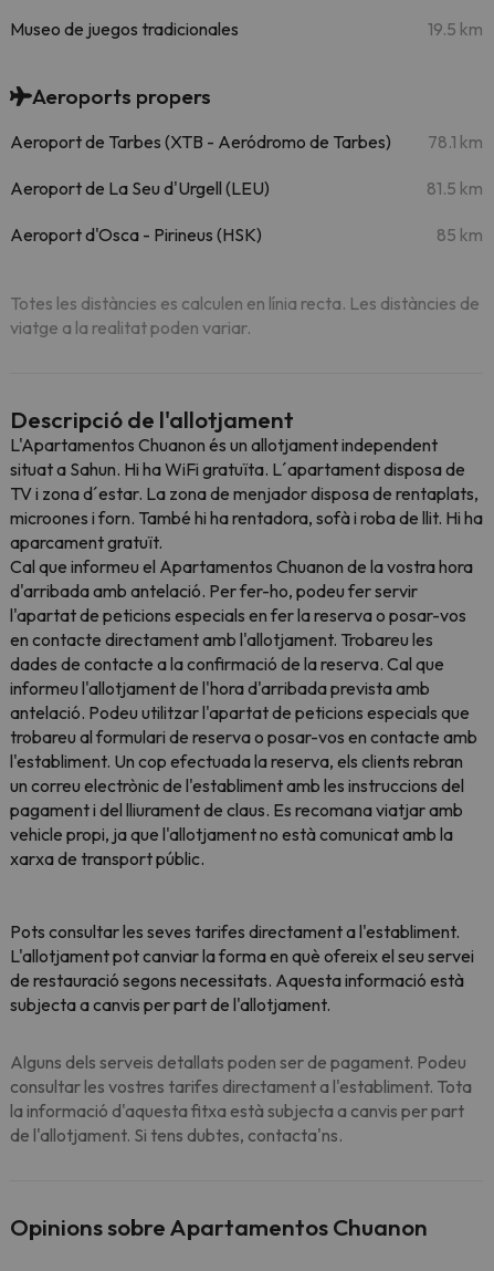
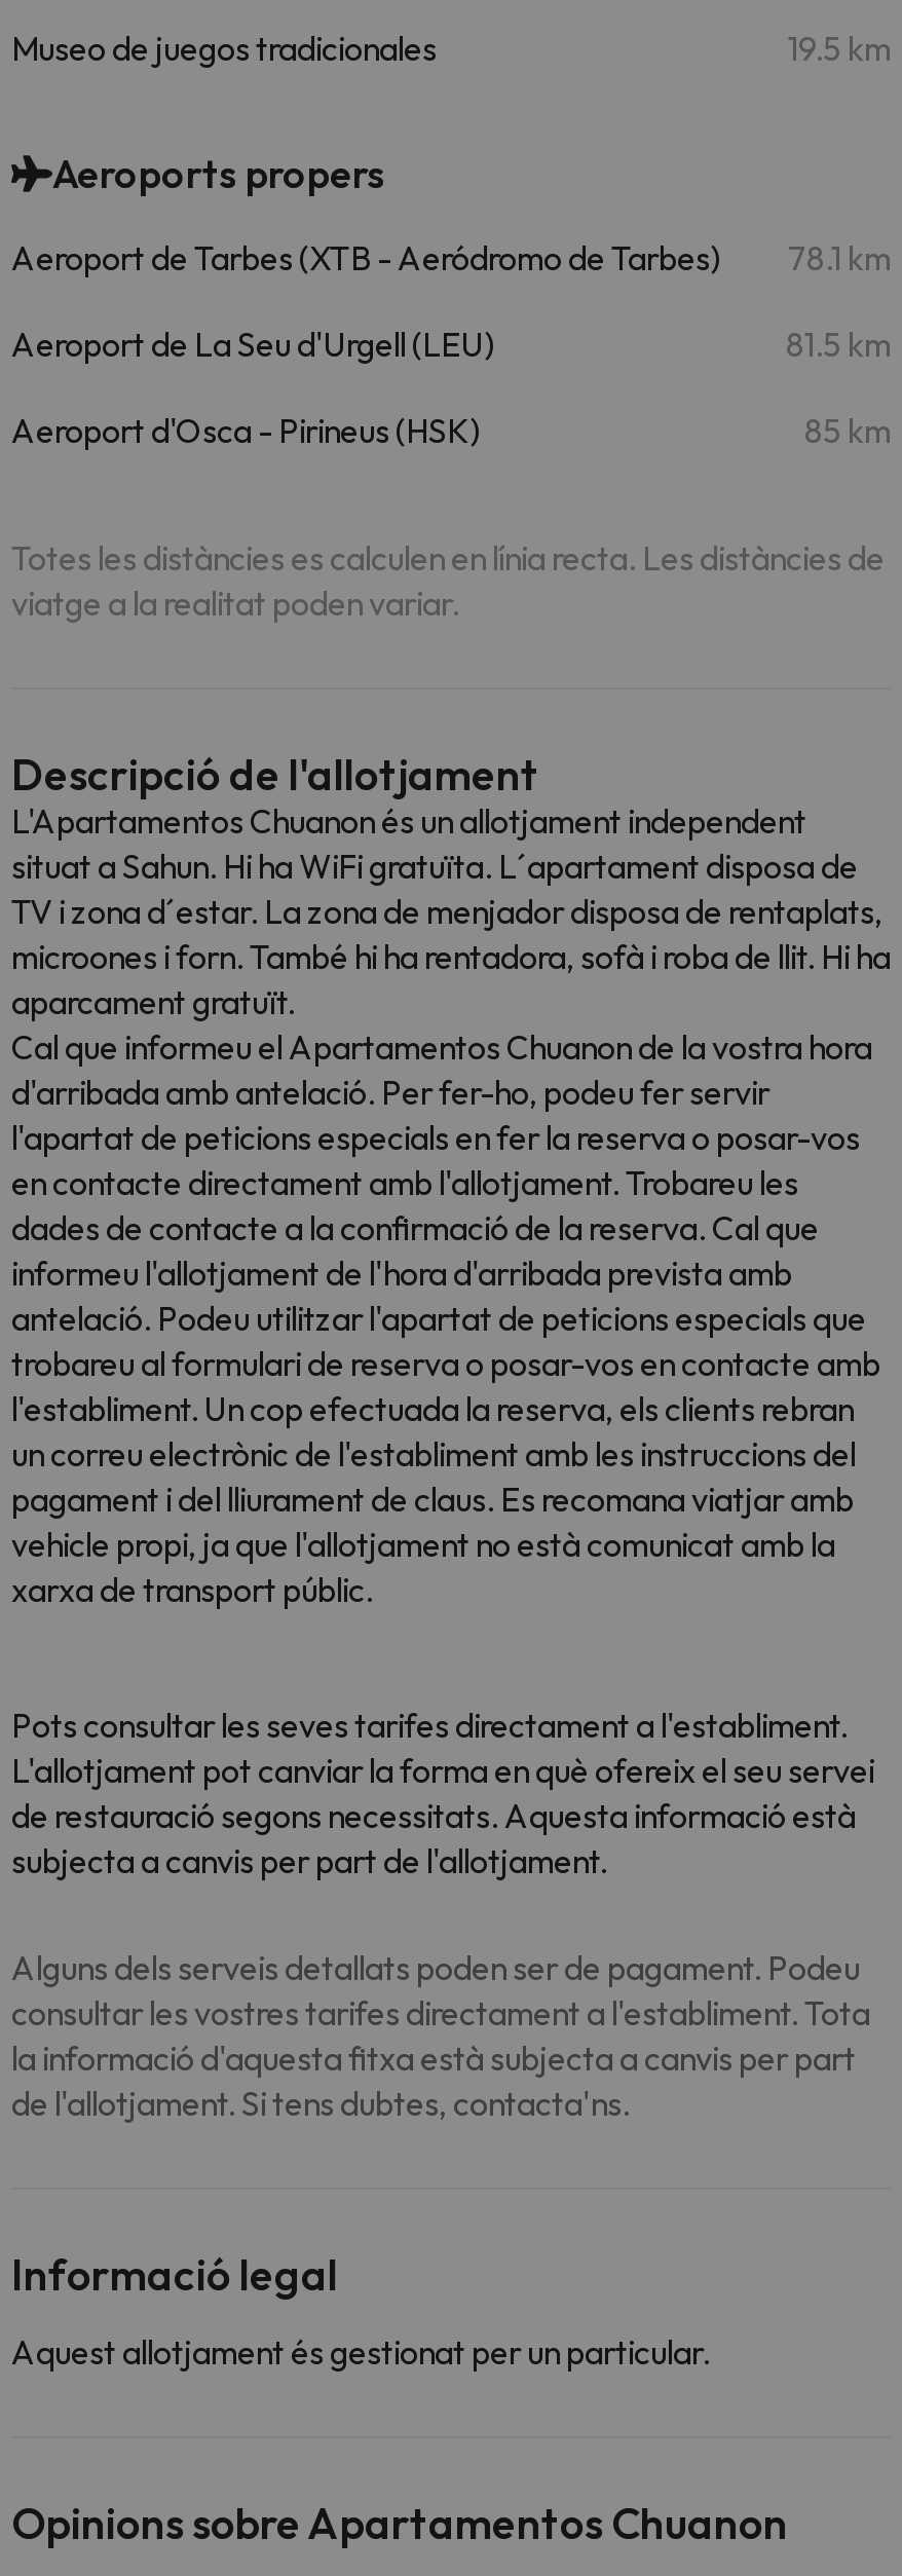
none -> [11,2247,710,2373] Informació legal | Aquest allotjament és gestionat per un particular.

